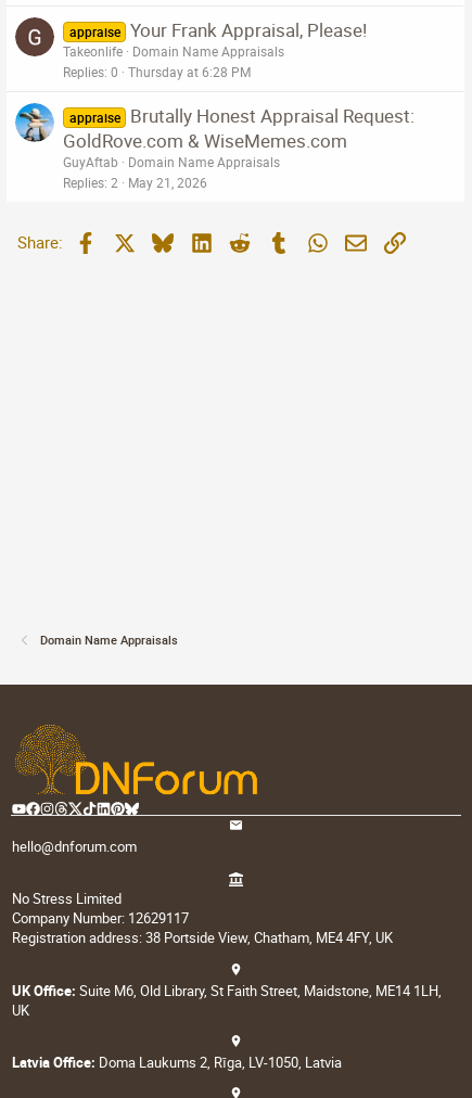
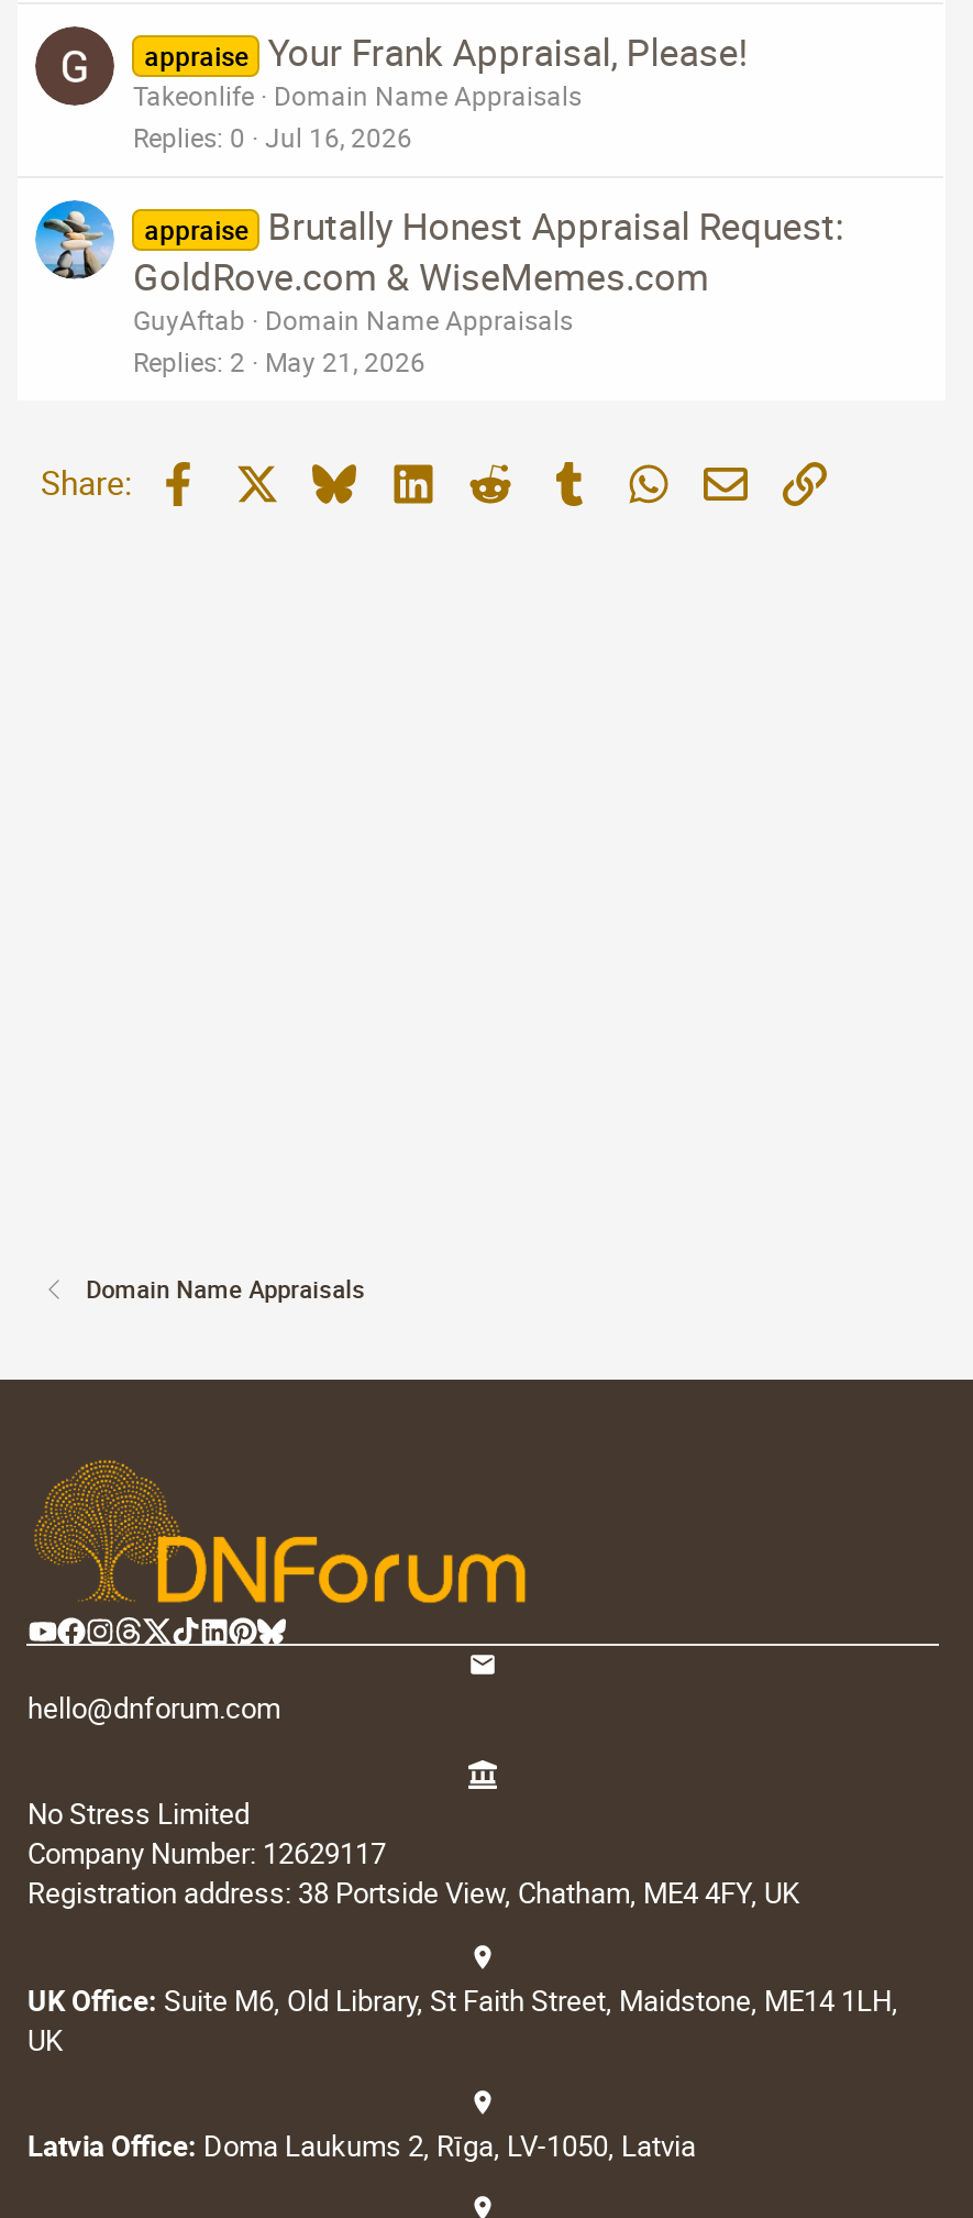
[63,63,251,81] Replies 0 Thursday at 6:28 PM -> [133,119,412,155] Replies 0 Jul 16, 2026

